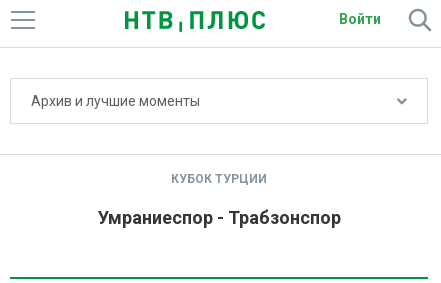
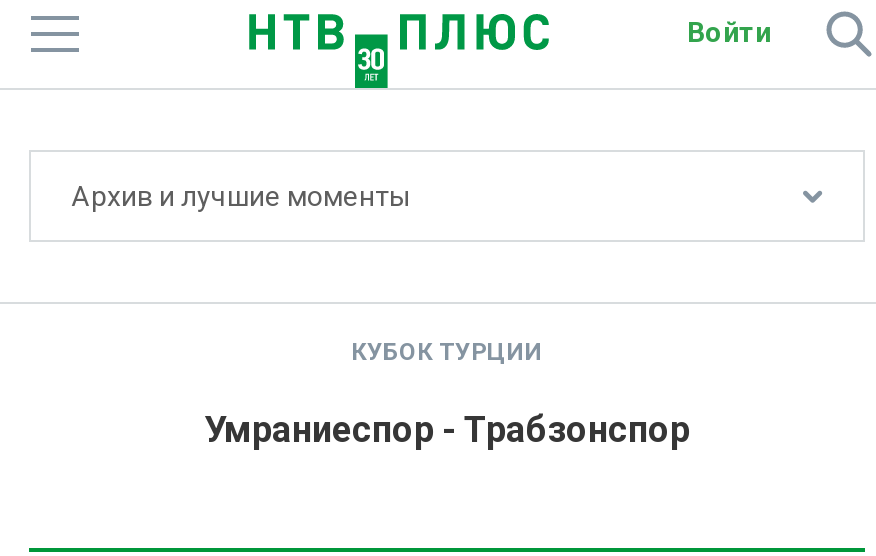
[120,10,270,47] [image] -> [247,12,551,90] [image]

